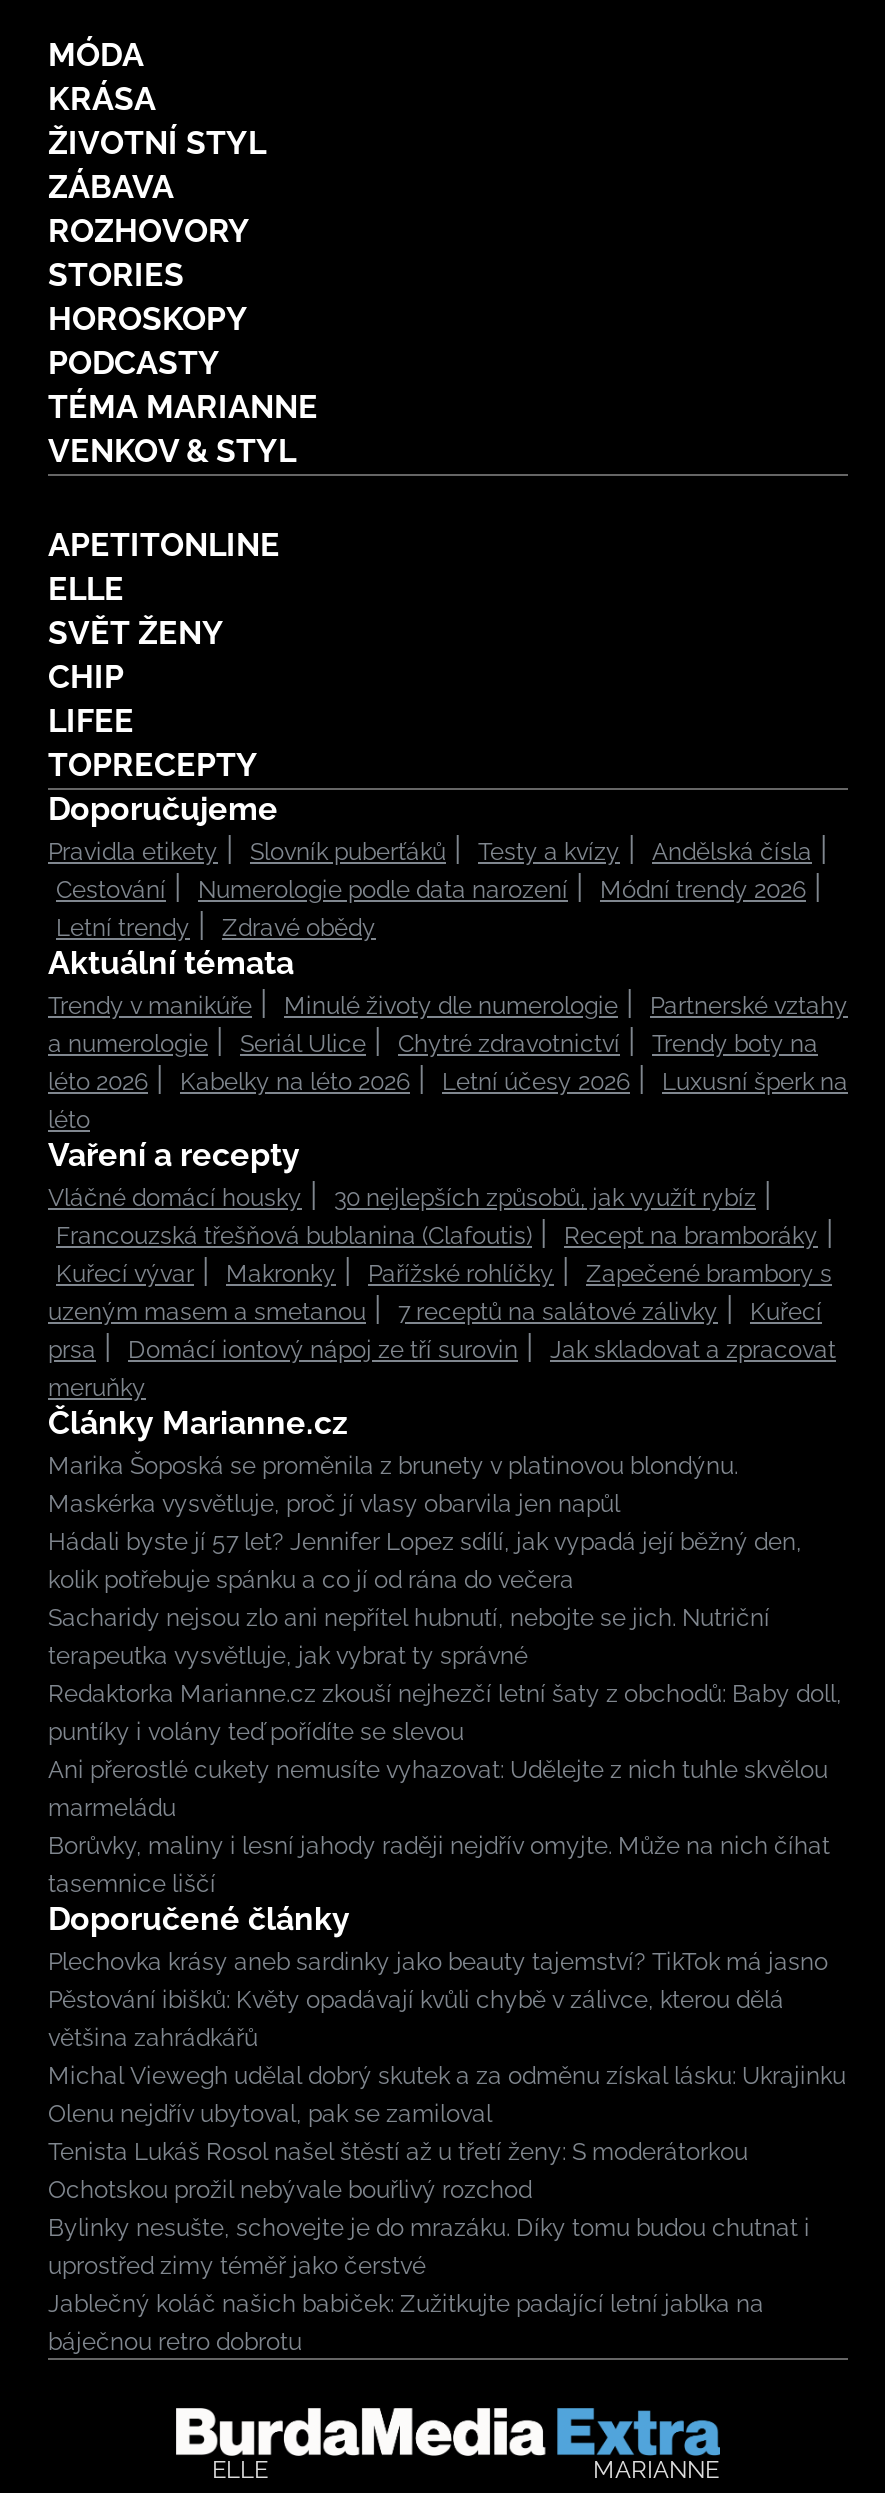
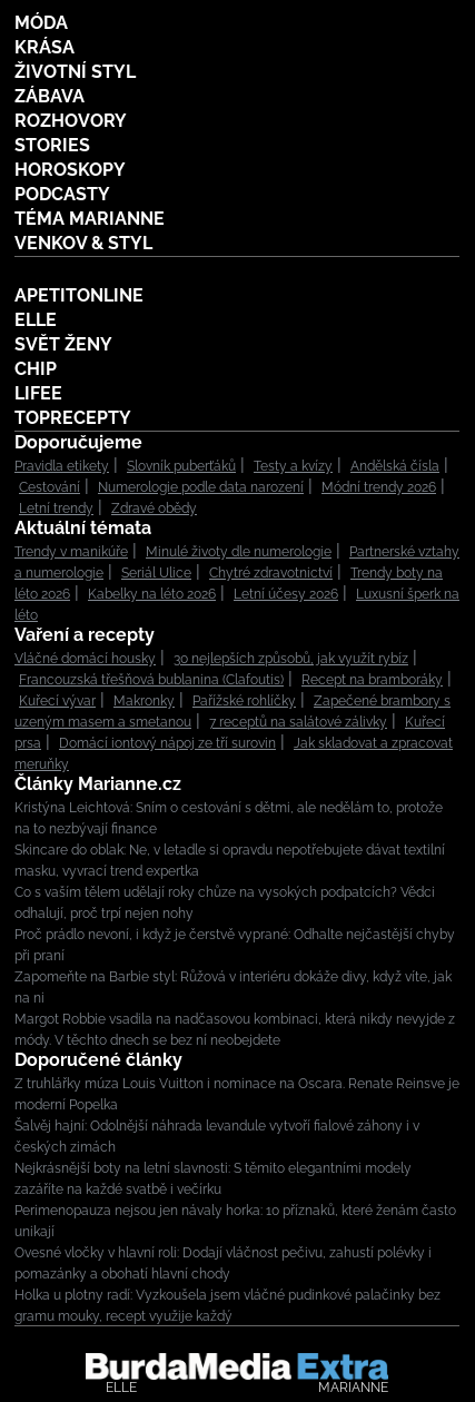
[48,1452,842,1898] Marika Šoposká se proměnila z brunety v platinovou blondýnu. | Maskérka vysvětluje, proč jí vlasy obarvila jen napůl | Hádali byste jí 57 let? Jennifer Lopez sdílí, jak vypadá její běžný den, | kolik potřebuje spánku a co jí od rána do večera | Sacharidy nejsou zlo ani nepřítel hubnutí, nebojte se jich. Nutriční | terapeutka vysvětluje, jak vybrat ty správné | Redaktorka Marianne.cz zkouší nejhezčí letní šaty z obchodů: Baby doll, | puntíky i volány teď pořídíte se slevou | Ani přerostlé cukety nemusíte vyhazovat: Udělejte z nich tuhle skvělou | marmeládu | Borůvky, maliny i lesní jahody raději nejdřív omyjte. Může na nich číhat | tasemnice liščí -> [14,800,455,1048] Kristýna Leichtová: Sním o cestování s dětmi, ale nedělám to, protože | na to nezbývají finance | Skincare do oblak: Ne, v letadle si opravdu nepotřebujete dávat textilní | masku, vyvrací trend expertka | Co s vaším tělem udělají roky chůze na vysokých podpatcích? Vědci | odhalují, proč trpí nejen nohy | Proč prádlo nevoní, i když je čerstvě vyprané: Odhalte nejčastější chyby | při praní | Zapomeňte na Barbie styl: Růžová v interiéru dokáže divy, když víte, jak | na ni | Margot Robbie vsadila na nadčasovou kombinaci, která nikdy nevyjde z | módy. V těchto dnech se bez ní neobejdete
[48,1948,846,2356] Plechovka krásy aneb sardinky jako beauty tajemství? TikTok má jasno | Pěstování ibišků: Květy opadávají kvůli chybě v zálivce, kterou dělá | většina zahrádkářů | Michal Viewegh udělal dobrý skutek a za odměnu získal lásku: Ukrajinku | Olenu nejdřív ubytoval, pak se zamiloval | Tenista Lukáš Rosol našel štěstí až u třetí ženy: S moderátorkou | Ochotskou prožil nebývale bouřlivý rozchod | Bylinky nesušte, schovejte je do mrazáku. Díky tomu budou chutnat i | uprostřed zimy téměř jako čerstvé | Jablečný koláč našich babiček: Zužitkujte padající letní jablka na | báječnou retro dobrotu -> [14,1076,459,1324] Z truhlářky múza Louis Vuitton i nominace na Oscara. Renate Reinsve je | moderní Popelka | Šalvěj hajní: Odolnější náhrada levandule vytvoří fialové záhony i v | českých zimách | Nejkrásnější boty na letní slavnosti: S těmito elegantními modely | zazáříte na každé svatbě i večírku | Perimenopauza nejsou jen návaly horka: 10 příznaků, které ženám často | unikají | Ovesné vločky v hlavní roli: Dodají vláčnost pečivu, zahustí polévky i | pomazánky a obohatí hlavní chody | Holka u plotny radí: Vyzkoušela jsem vláčné pudinkové palačinky bez | gramu mouky, recept využije každý

